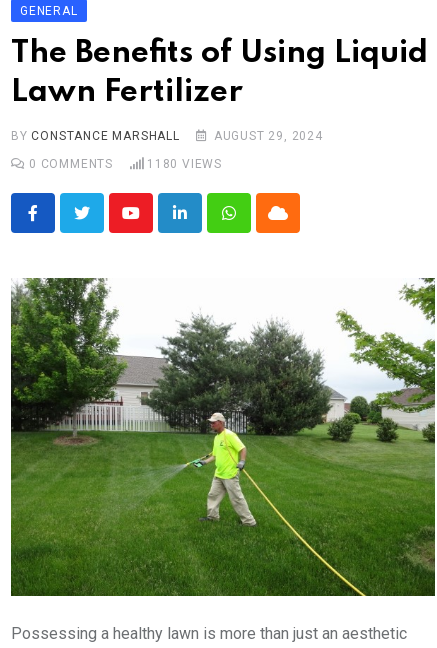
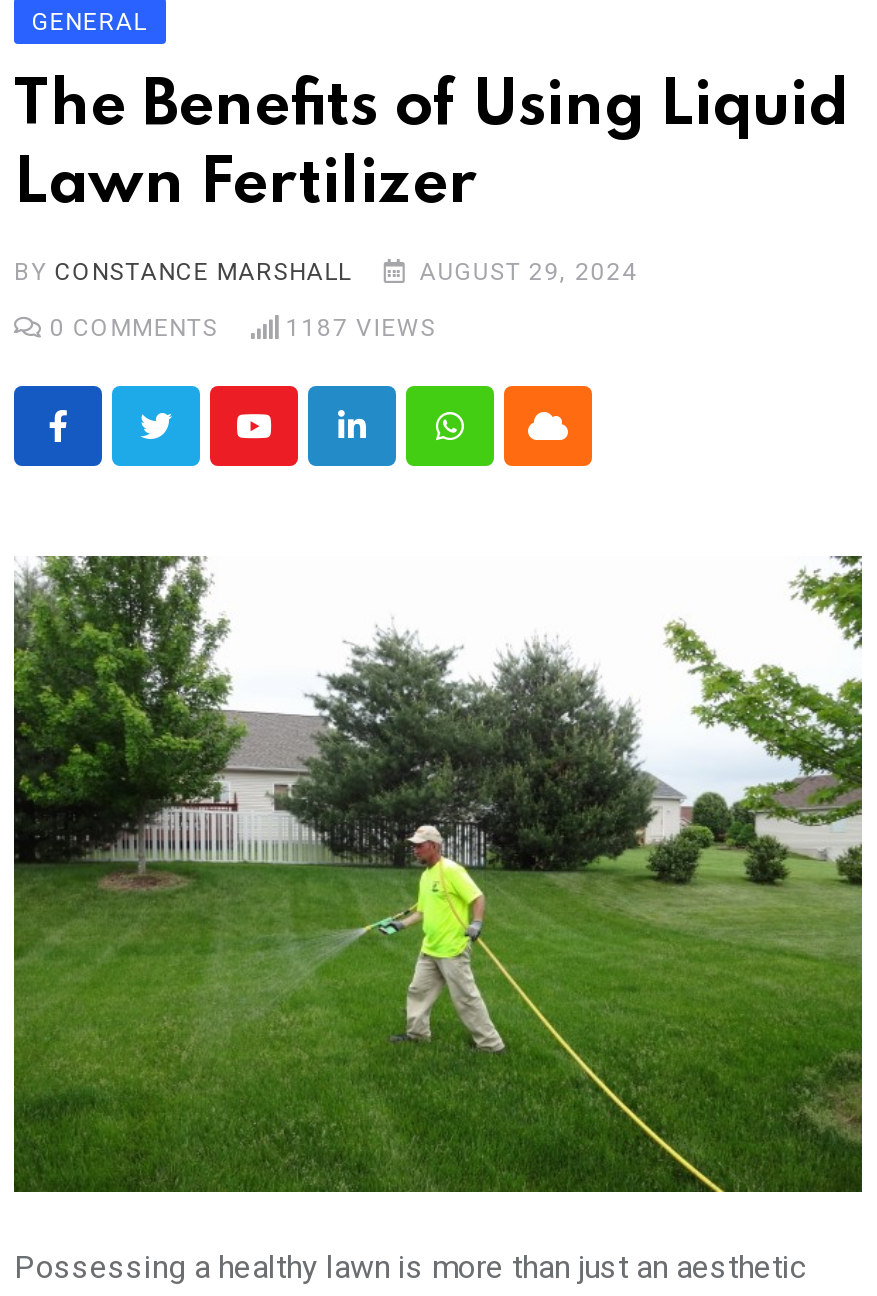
[147,157,222,171] 1180 VIEWS -> [286,314,436,342] 1187 VIEWS

